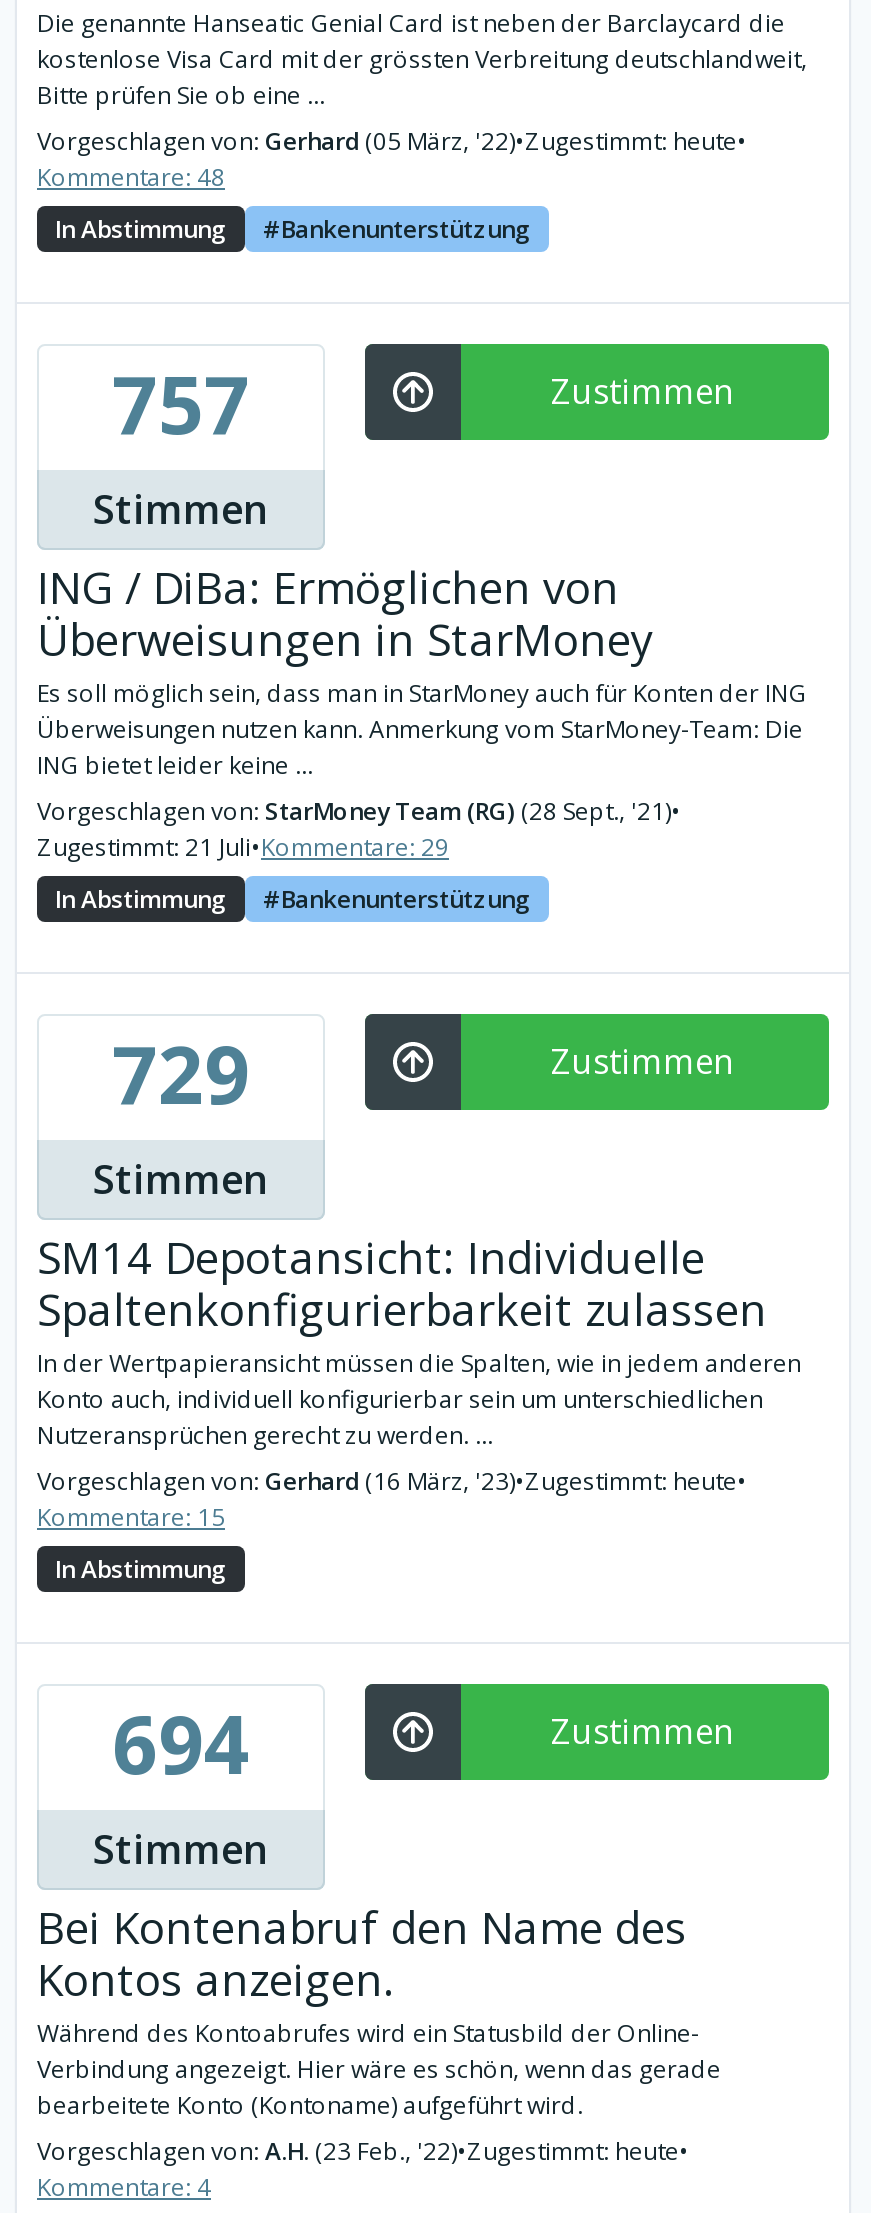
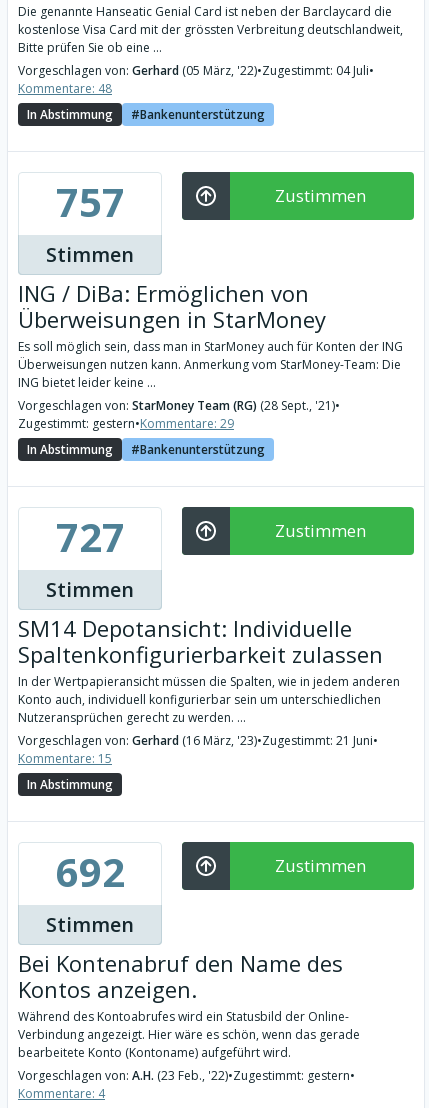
[37,124,747,158] Vorgeschlagen von: Gerhard (05 März, '22)•Zugestimmt: heute• -> [18,62,374,79] Vorgeschlagen von: Gerhard (05 März, '22)•Zugestimmt: 04 Juli•
[37,830,449,864] Zugestimmt: 21 Juli•Kommentare: 29 -> [18,415,234,432] Zugestimmt: gestern•Kommentare: 29
[112,1018,250,1128] 729 -> [55,509,124,564] 727
[37,1464,747,1498] Vorgeschlagen von: Gerhard (16 März, '23)•Zugestimmt: heute• -> [18,732,378,749] Vorgeschlagen von: Gerhard (16 März, '23)•Zugestimmt: 21 Juni•
[112,1688,250,1798] 694 -> [55,844,124,899] 692
[37,2134,689,2168] Vorgeschlagen von: A.H. (23 Feb., '22)•Zugestimmt: heute• -> [18,1067,355,1084] Vorgeschlagen von: A.H. (23 Feb., '22)•Zugestimmt: gestern•

